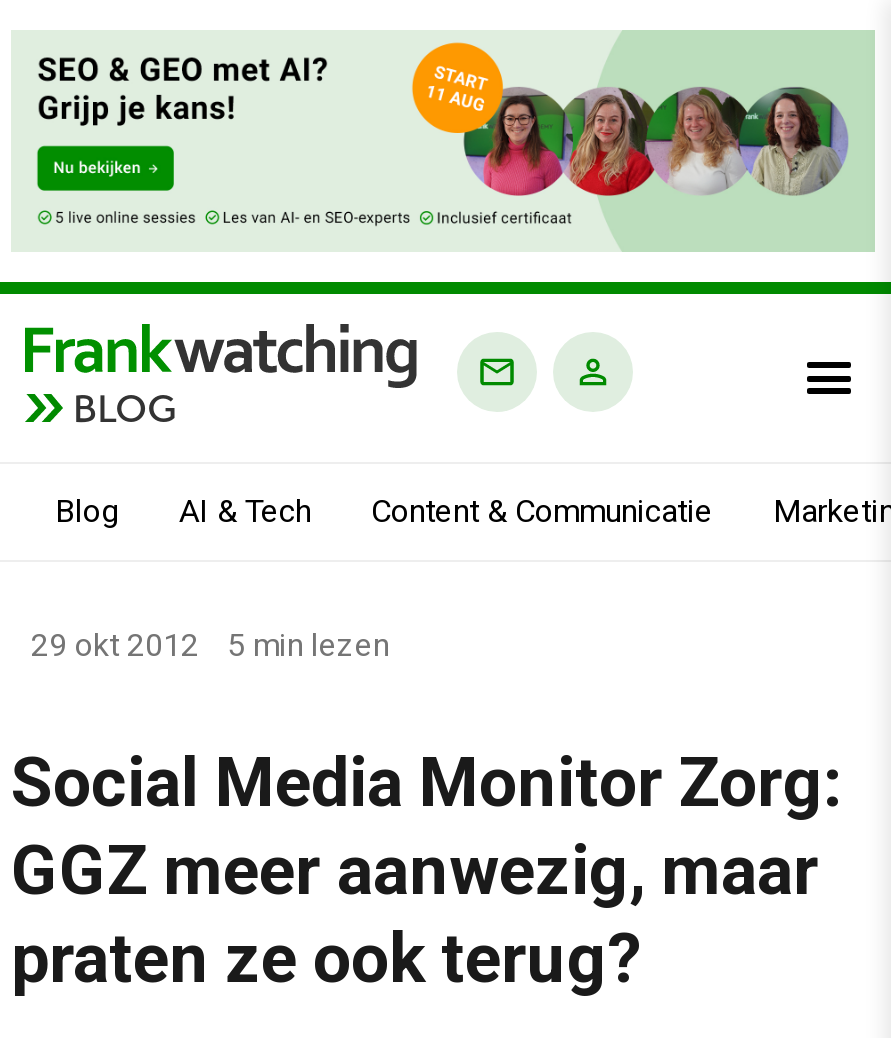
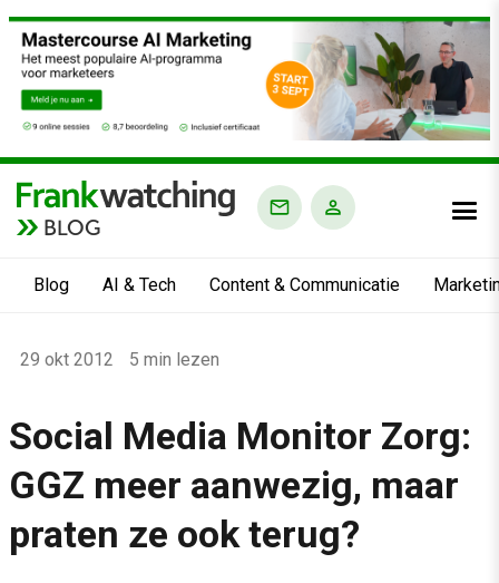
[11,30,873,252] [image] -> [8,16,490,142] [image]

